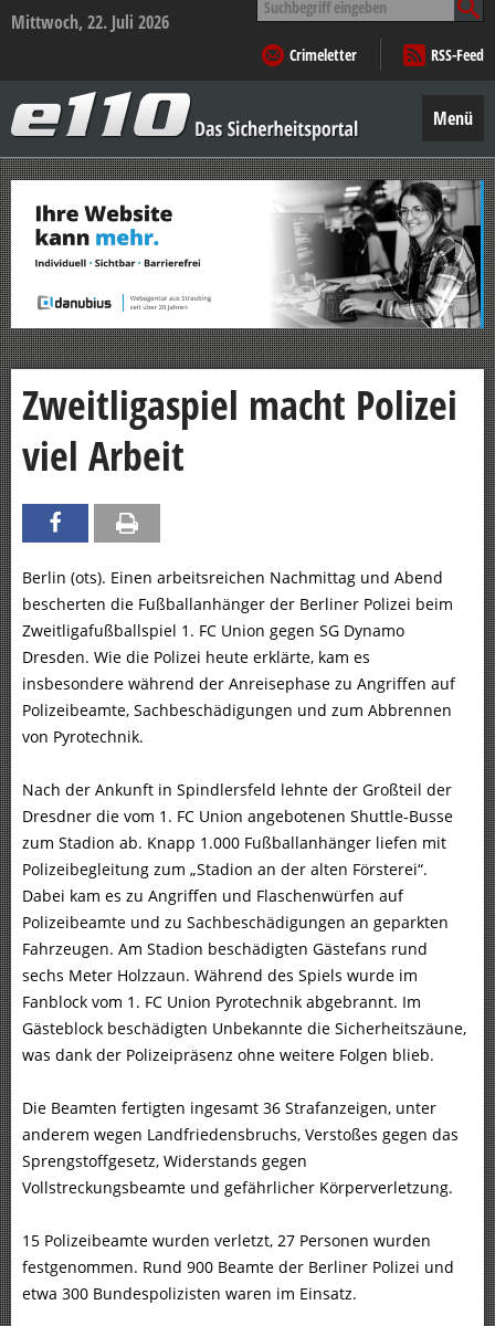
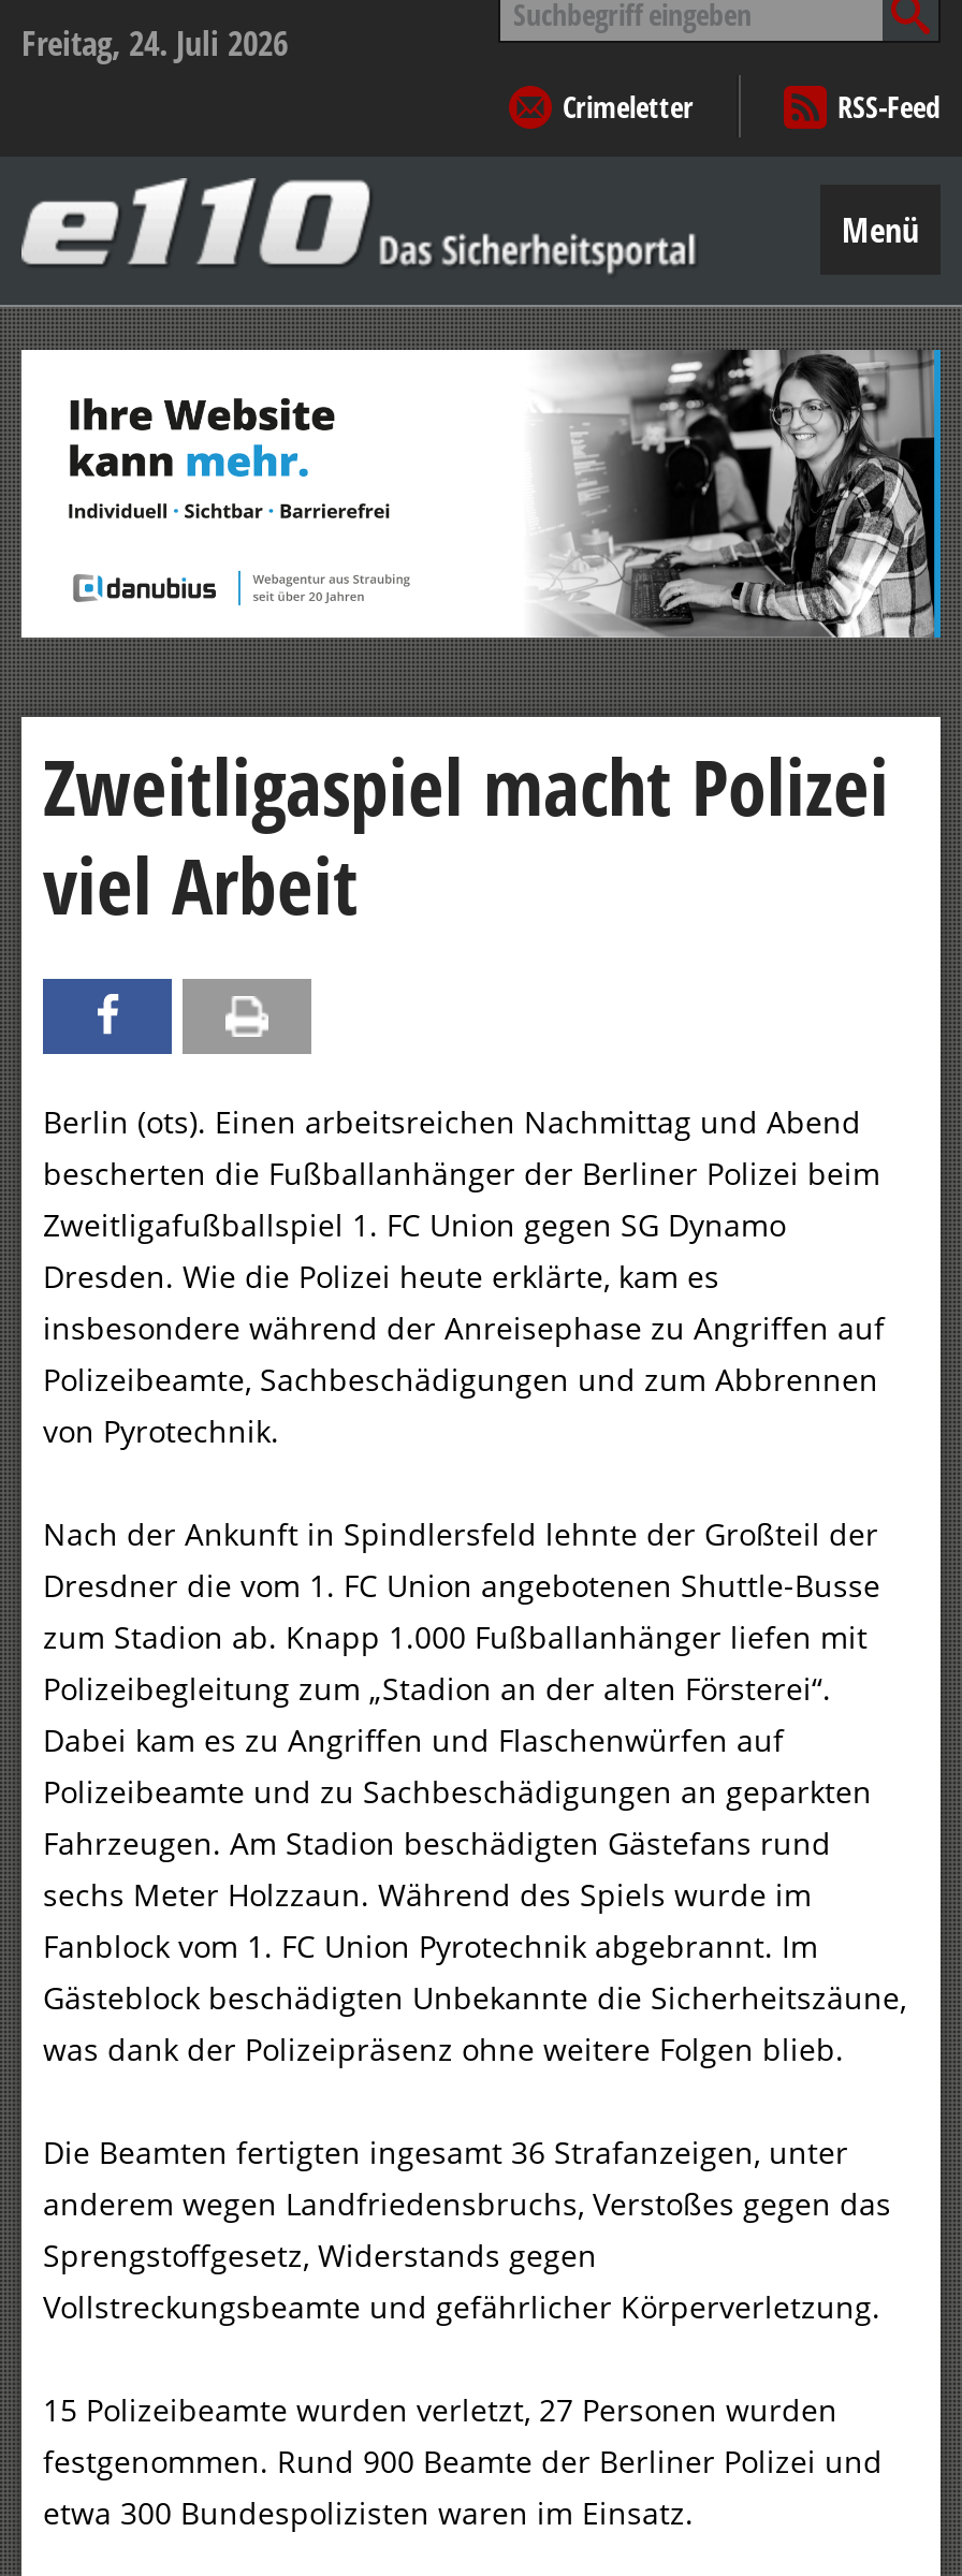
[11,10,169,34] Mittwoch, 22. Juli 2026 -> [21,19,288,67] Freitag, 24. Juli 2026

